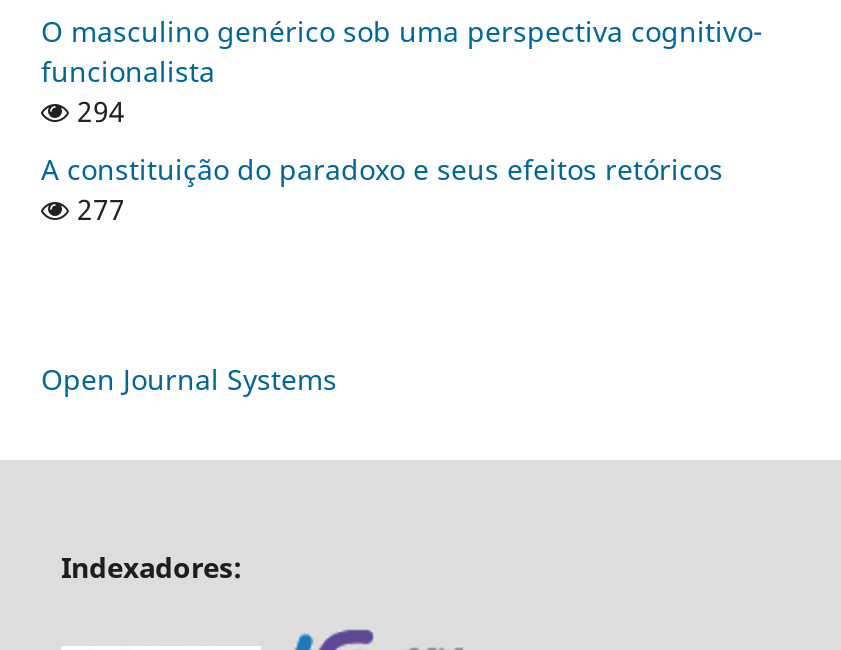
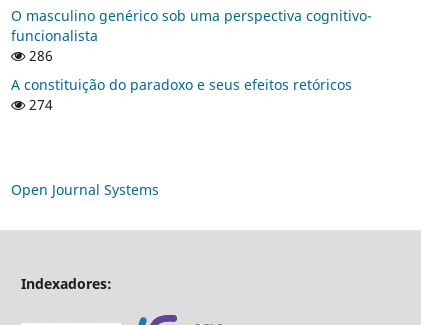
[69,91,125,129] 294 -> [25,45,53,64] 286
[69,191,125,229] 277 -> [25,95,53,114] 274

